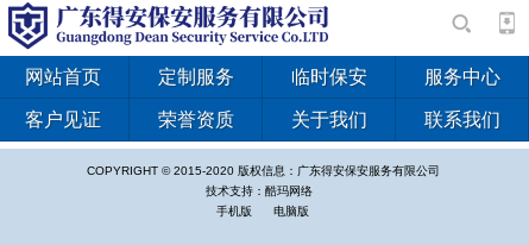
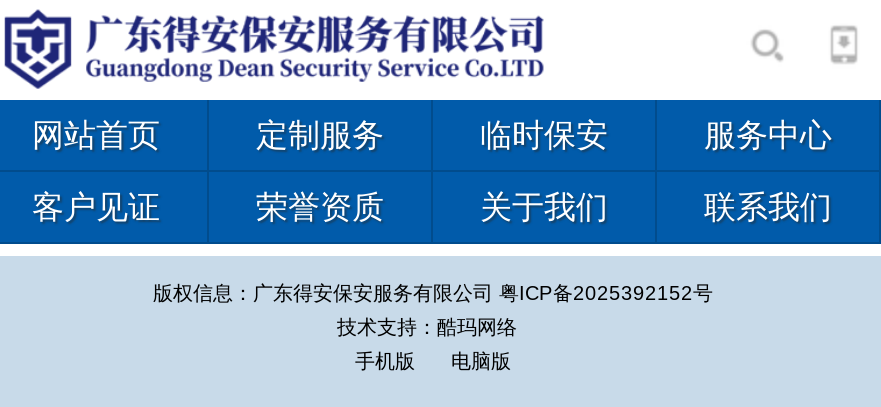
[86,164,439,177] COPYRIGHT © 2015-2020 版权信息：广东得安保安服务有限公司 -> [153,282,713,304] 版权信息：广东得安保安服务有限公司粤ICP备2025392152号

